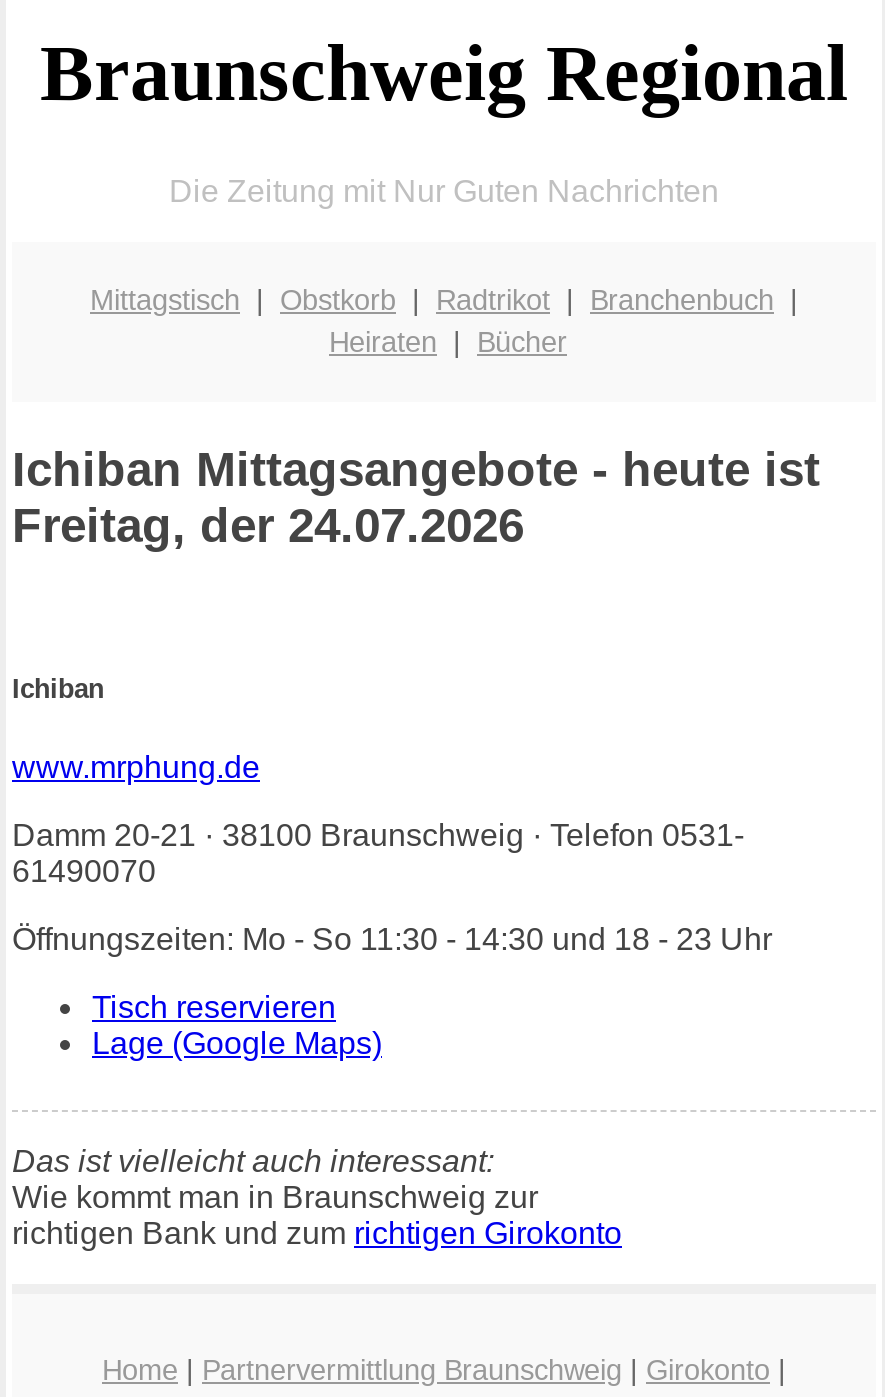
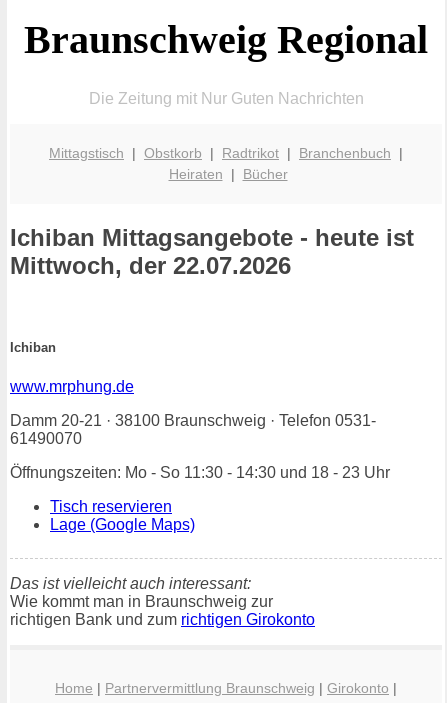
[12,499,524,553] Freitag, der 24.07.2026 -> [10,252,291,279] Mittwoch, der 22.07.2026

